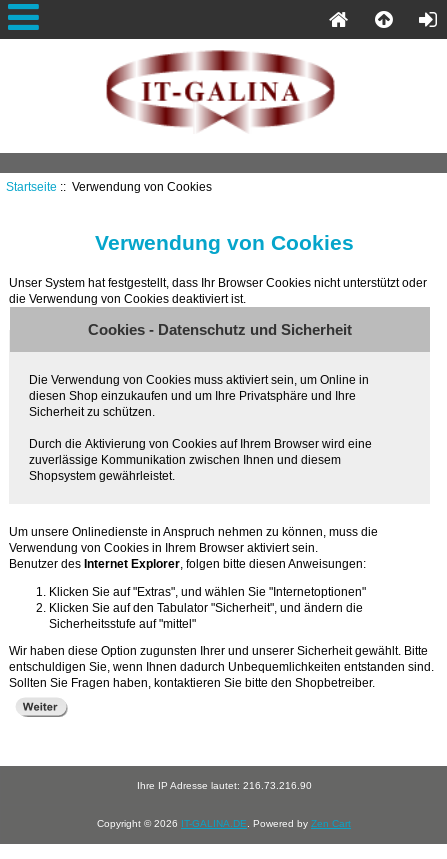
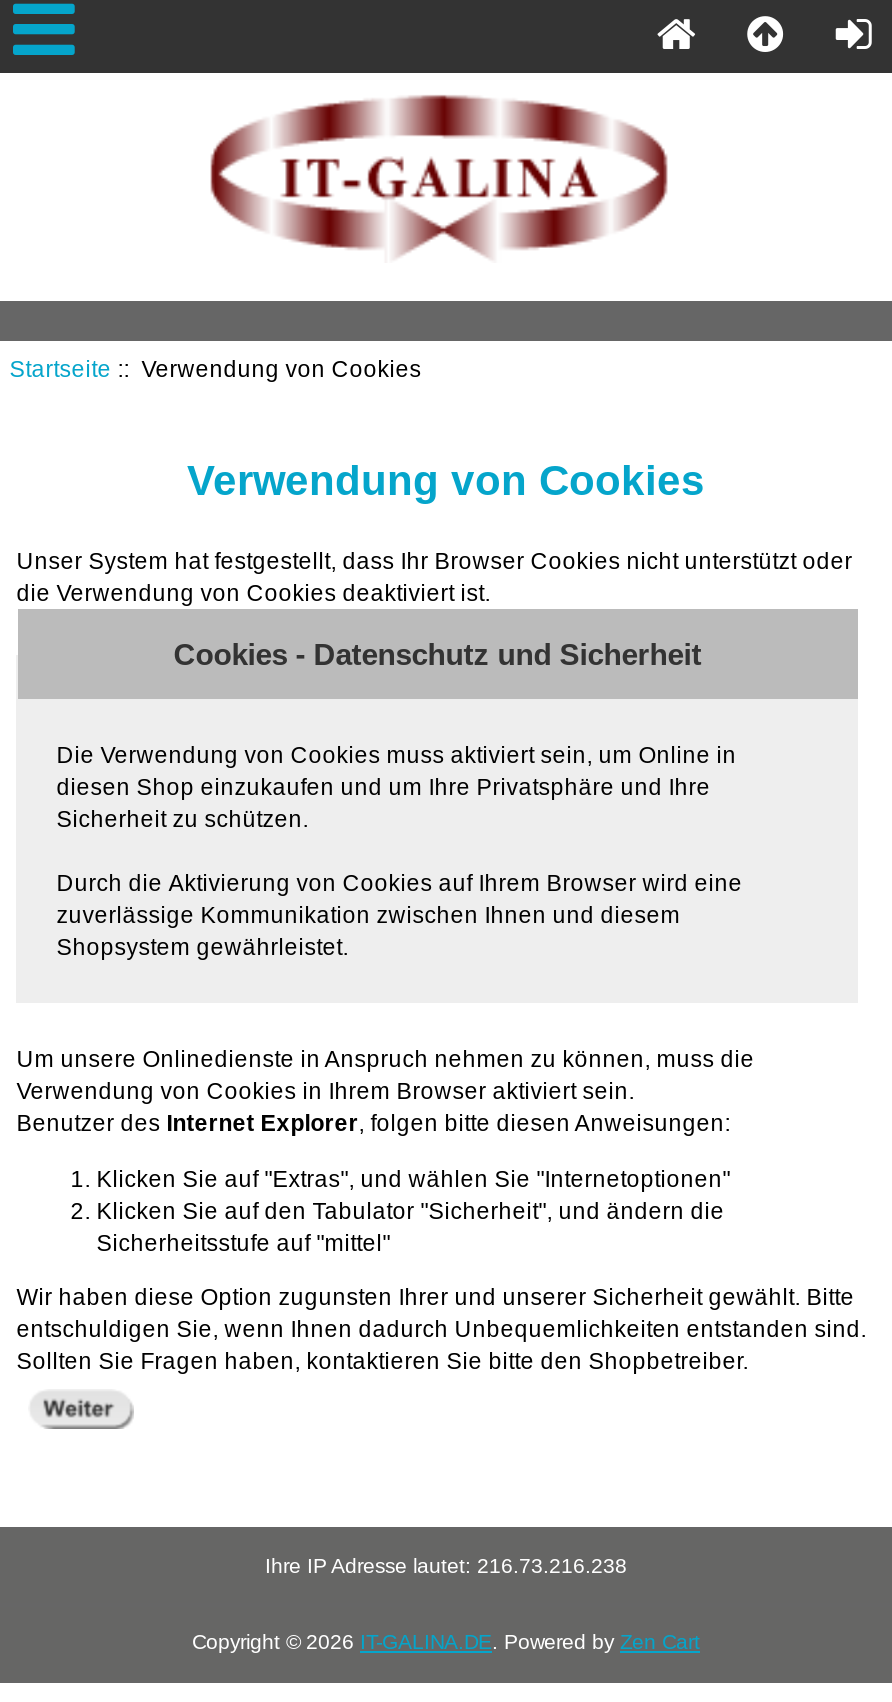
[136,780,311,791] Ihre IP Adresse lautet: 216.73.216.90 -> [265,1554,627,1576] Ihre IP Adresse lautet: 216.73.216.238

